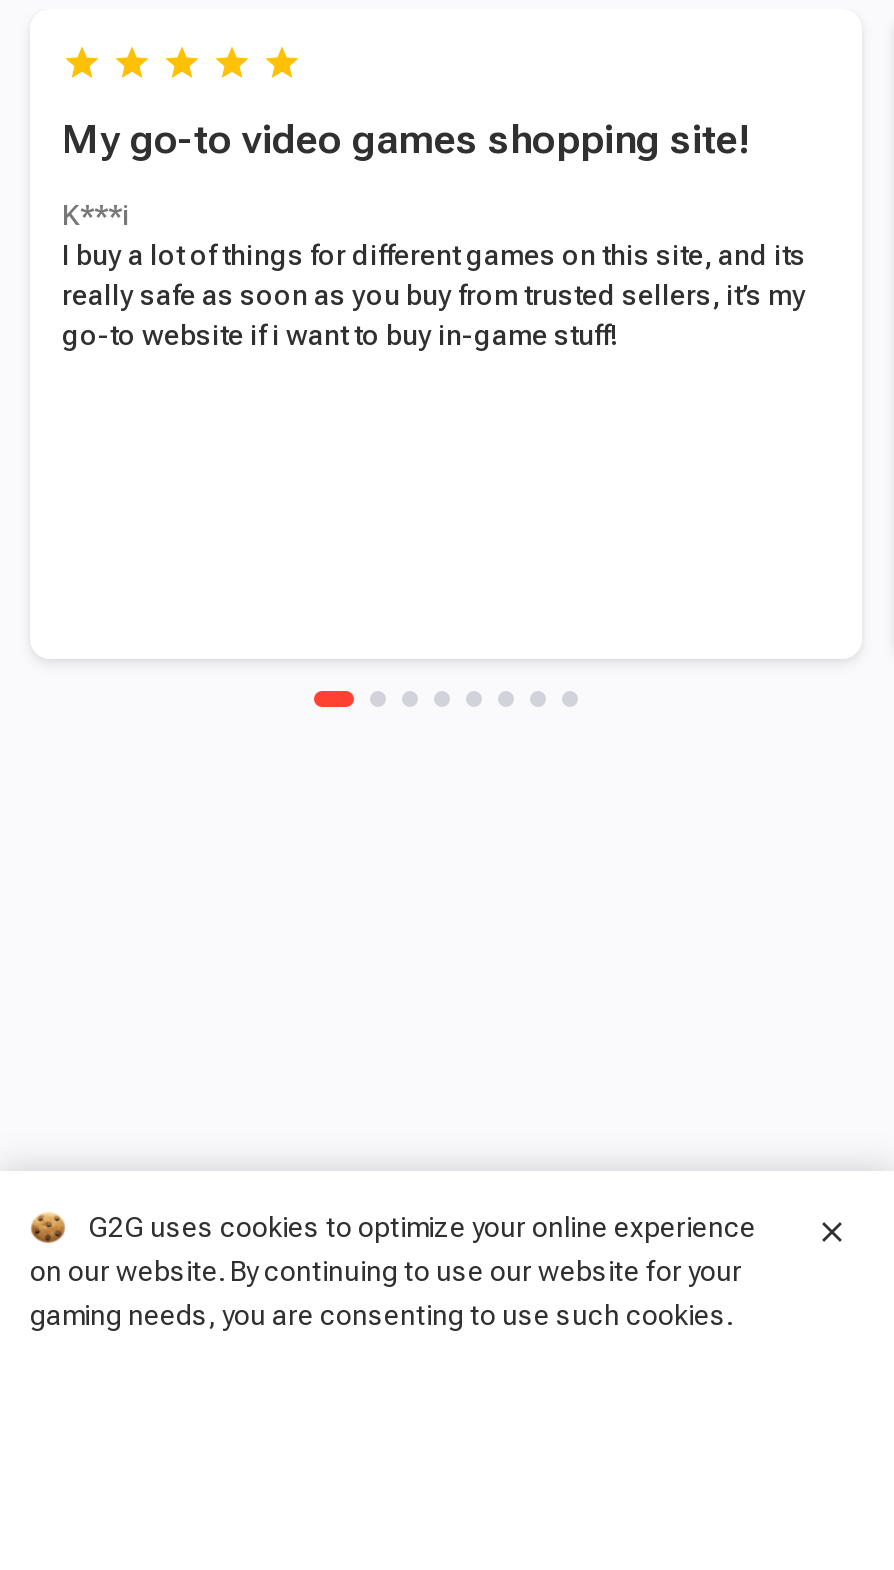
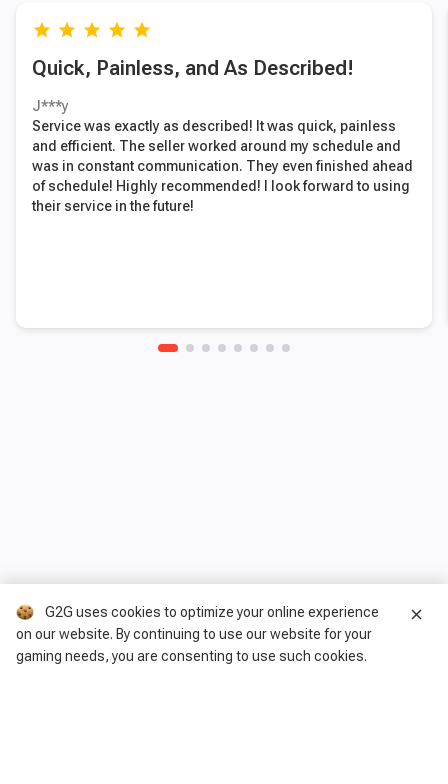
[62,116,752,164] My go-to video games shopping site! -> [32,56,354,80] Quick, Painless, and As Described!
[62,200,806,352] K***i | I buy a lot of things for different games on this site, and its | really safe as soon as you buy from trusted sellers, it’s my | go-to website if i want to buy in-game stuff! -> [32,98,413,214] J***y | Service was exactly as described! It was quick, painless | and efficient. The seller worked around my schedule and | was in constant communication. They even finished ahead | of schedule! Highly recommended! I look forward to using | their service in the future!

